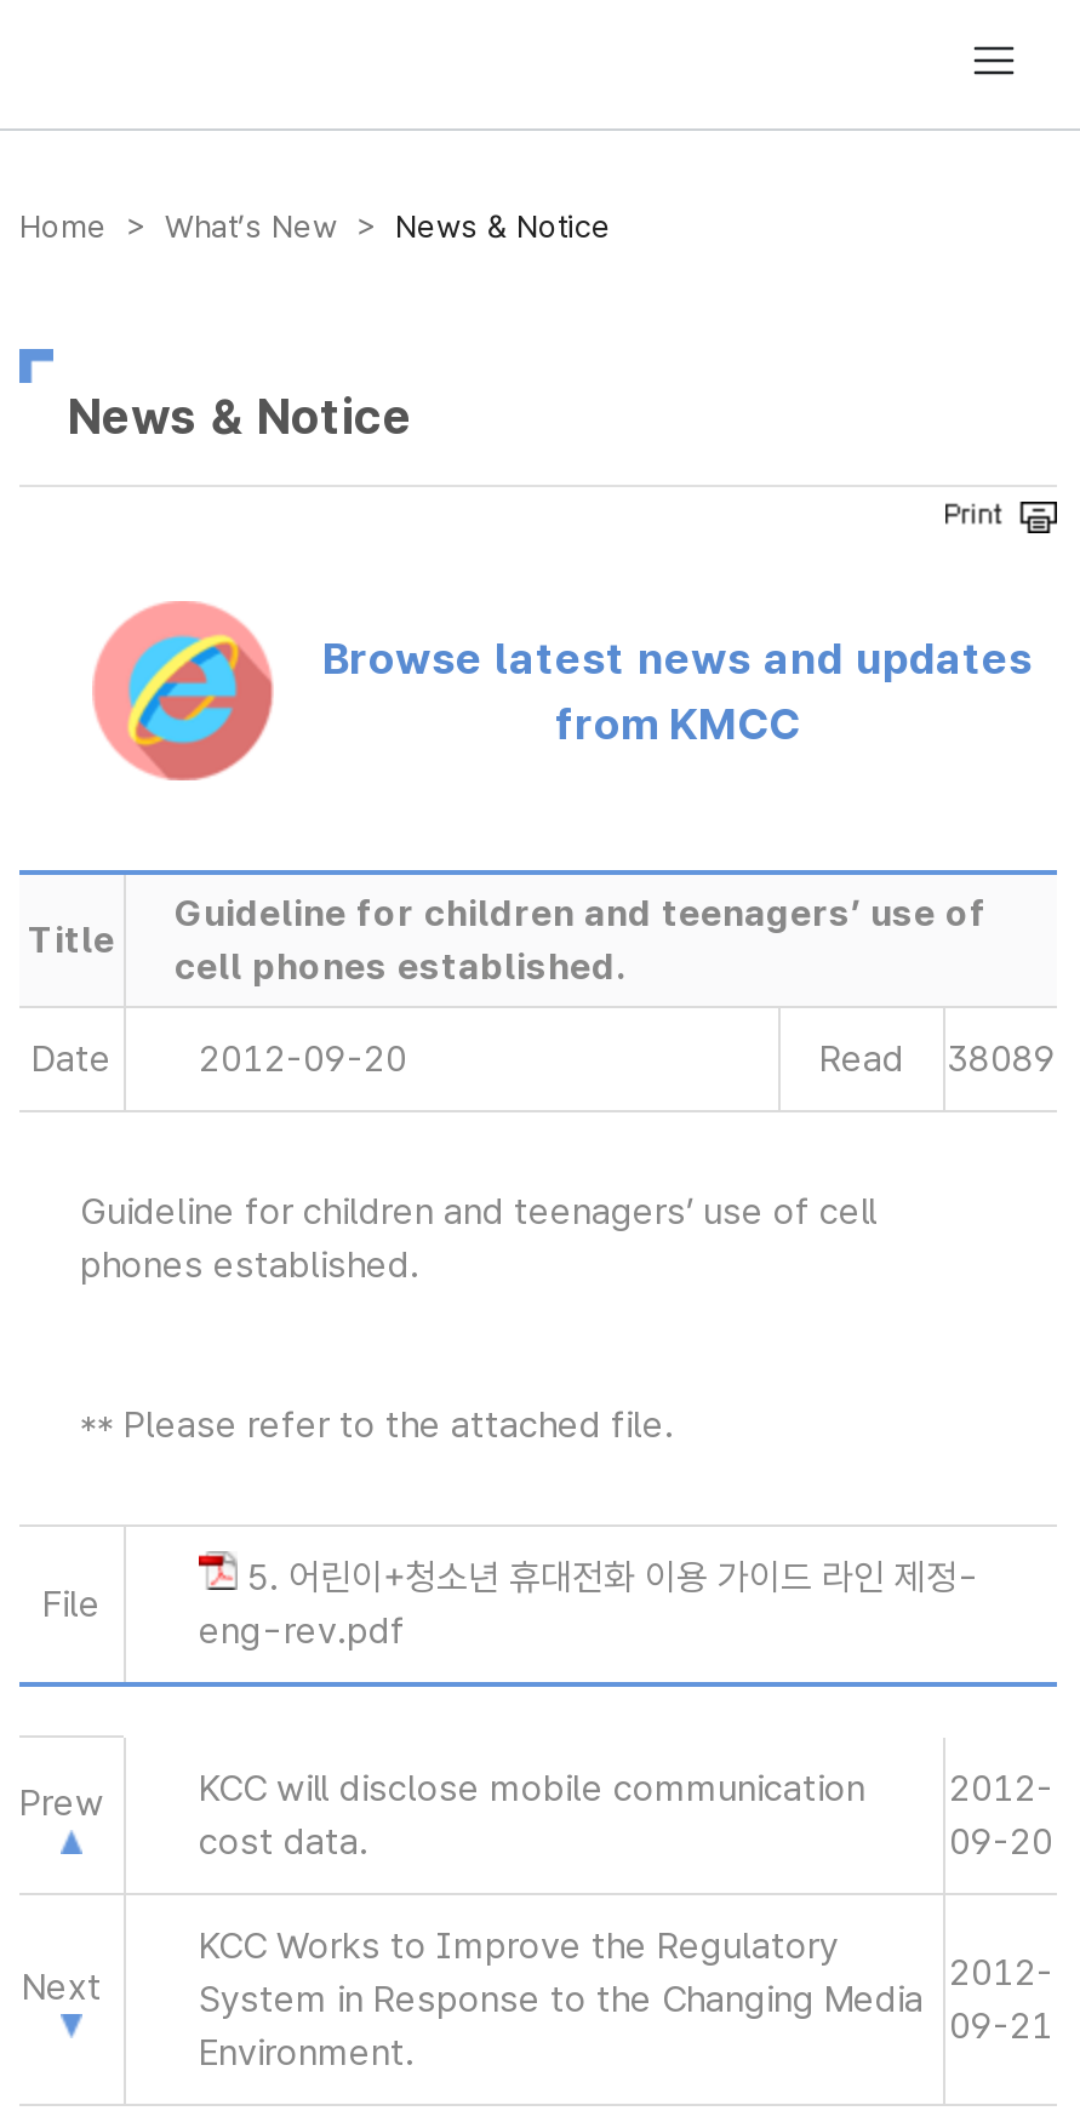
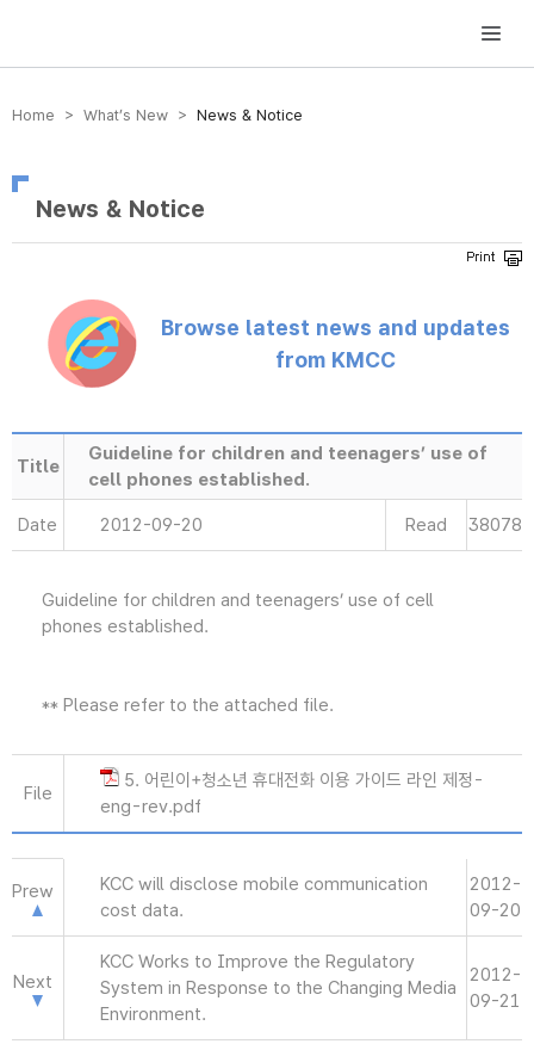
[819,1037,1056,1081] Read 38089 -> [405,514,521,536] Read 38078

